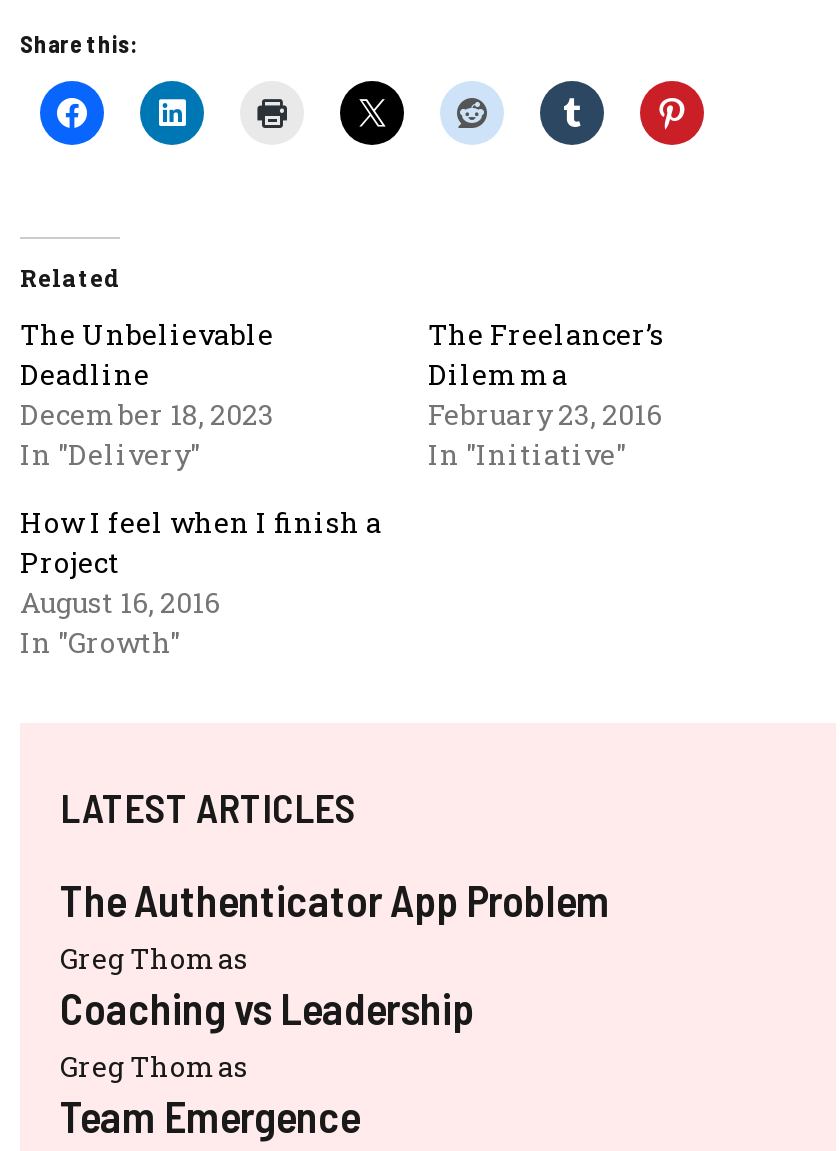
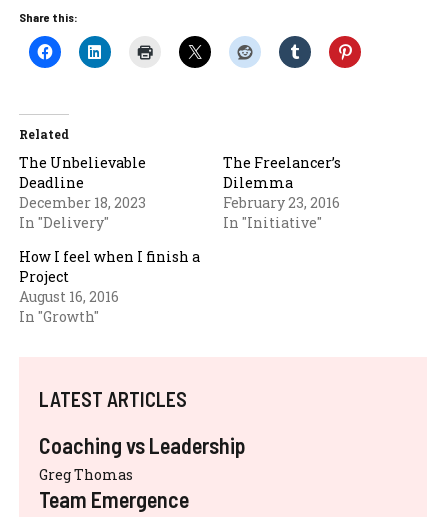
[60,873,610,977] The Authenticator App Problem | Greg Thomas -> none

